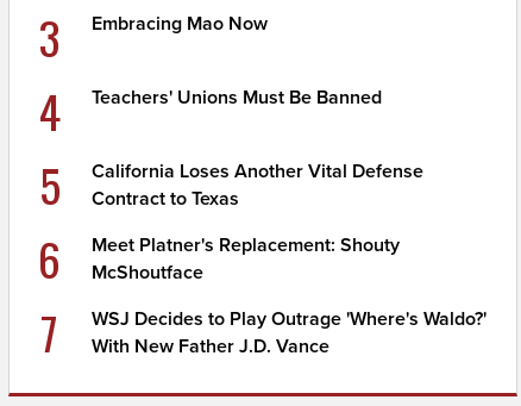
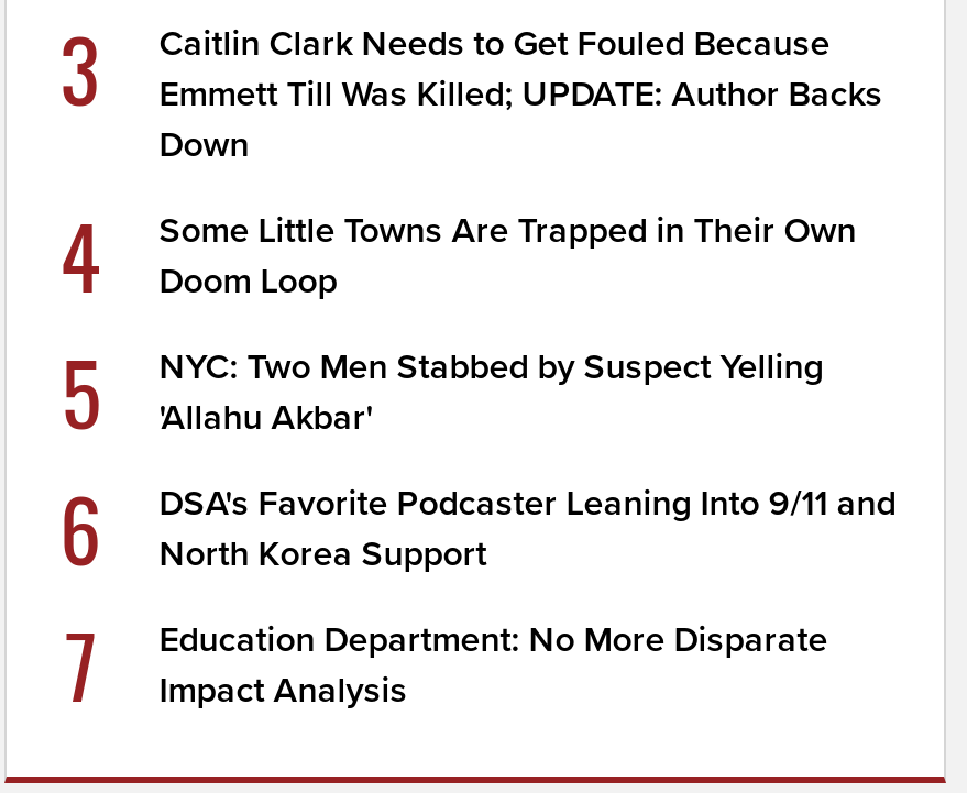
[92,12,268,35] Embracing Mao Now -> [159,22,883,167] Caitlin Clark Needs to Get Fouled Because | Emmett Till Was Killed; UPDATE: Author Backs | Down
[92,85,382,109] Teachers' Unions Must Be Banned -> [159,209,856,303] Some Little Towns Are Trapped in Their Own | Doom Loop
[92,159,424,211] California Loses Another Vital Defense | Contract to Texas -> [159,345,823,440] NYC: Two Men Stabbed by Suspect Yelling | 'Allahu Akbar'
[92,233,400,284] Meet Platner's Replacement: Shouty | McShoutface -> [159,481,896,576] DSA's Favorite Podcaster Leaning Into 9/11 and | North Korea Support
[92,307,487,358] WSJ Decides to Play Outrage 'Where's Waldo?' | With New Father J.D. Vance -> [159,618,828,712] Education Department: No More Disparate | Impact Analysis

